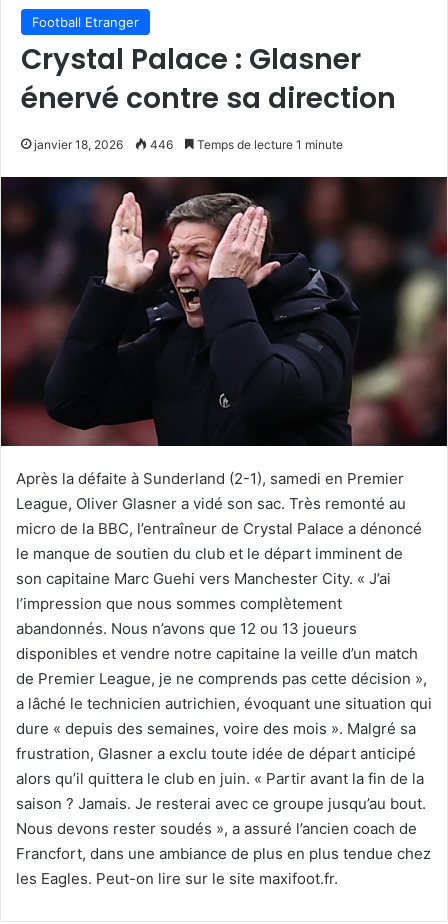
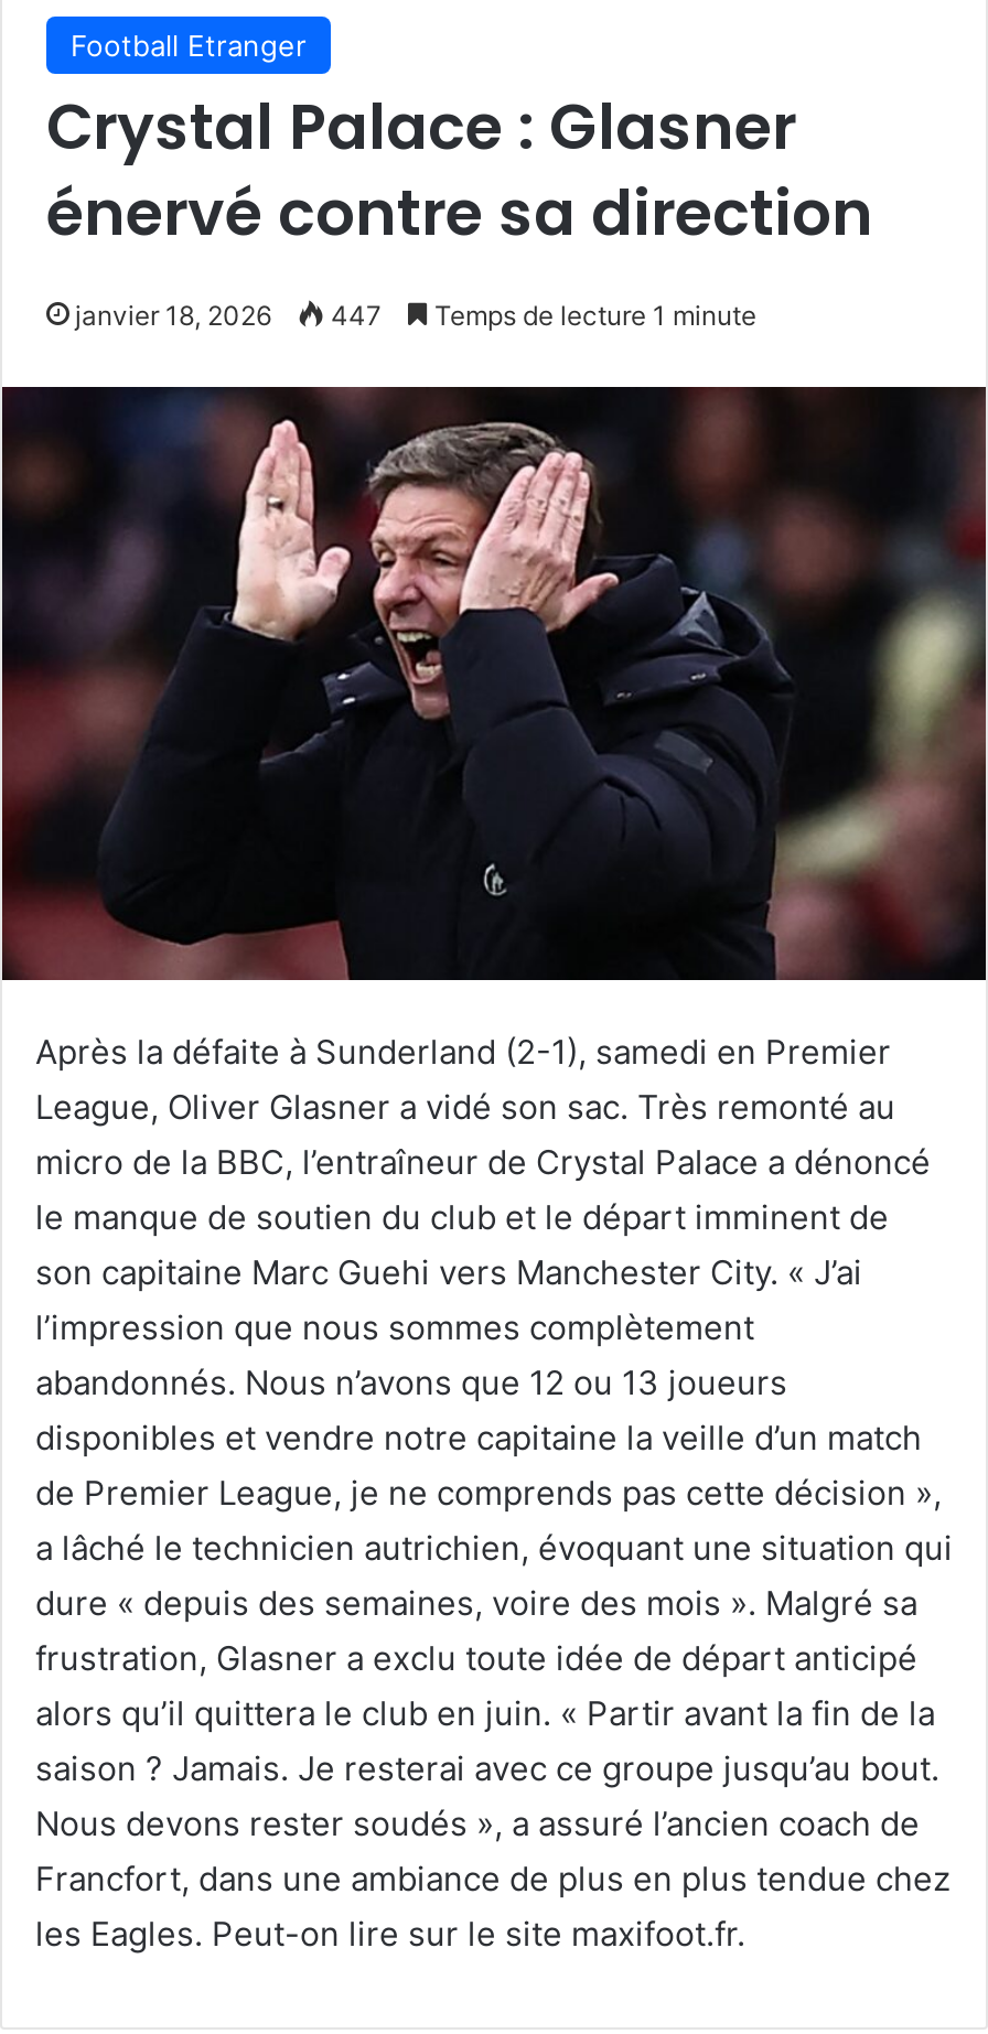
[34,137,343,152] janvier 18, 2026 446 Temps de lecture 1 minute -> [75,299,756,332] janvier 18, 2026 447 Temps de lecture 1 minute

